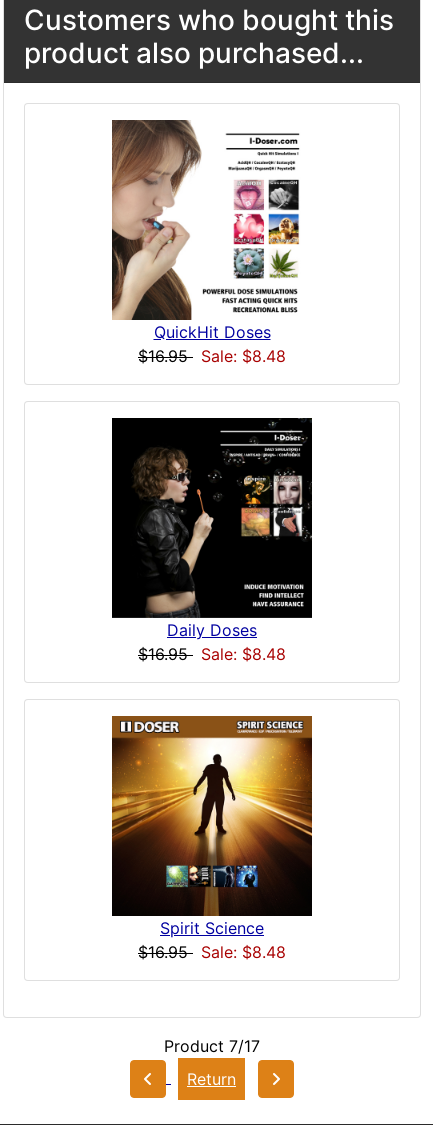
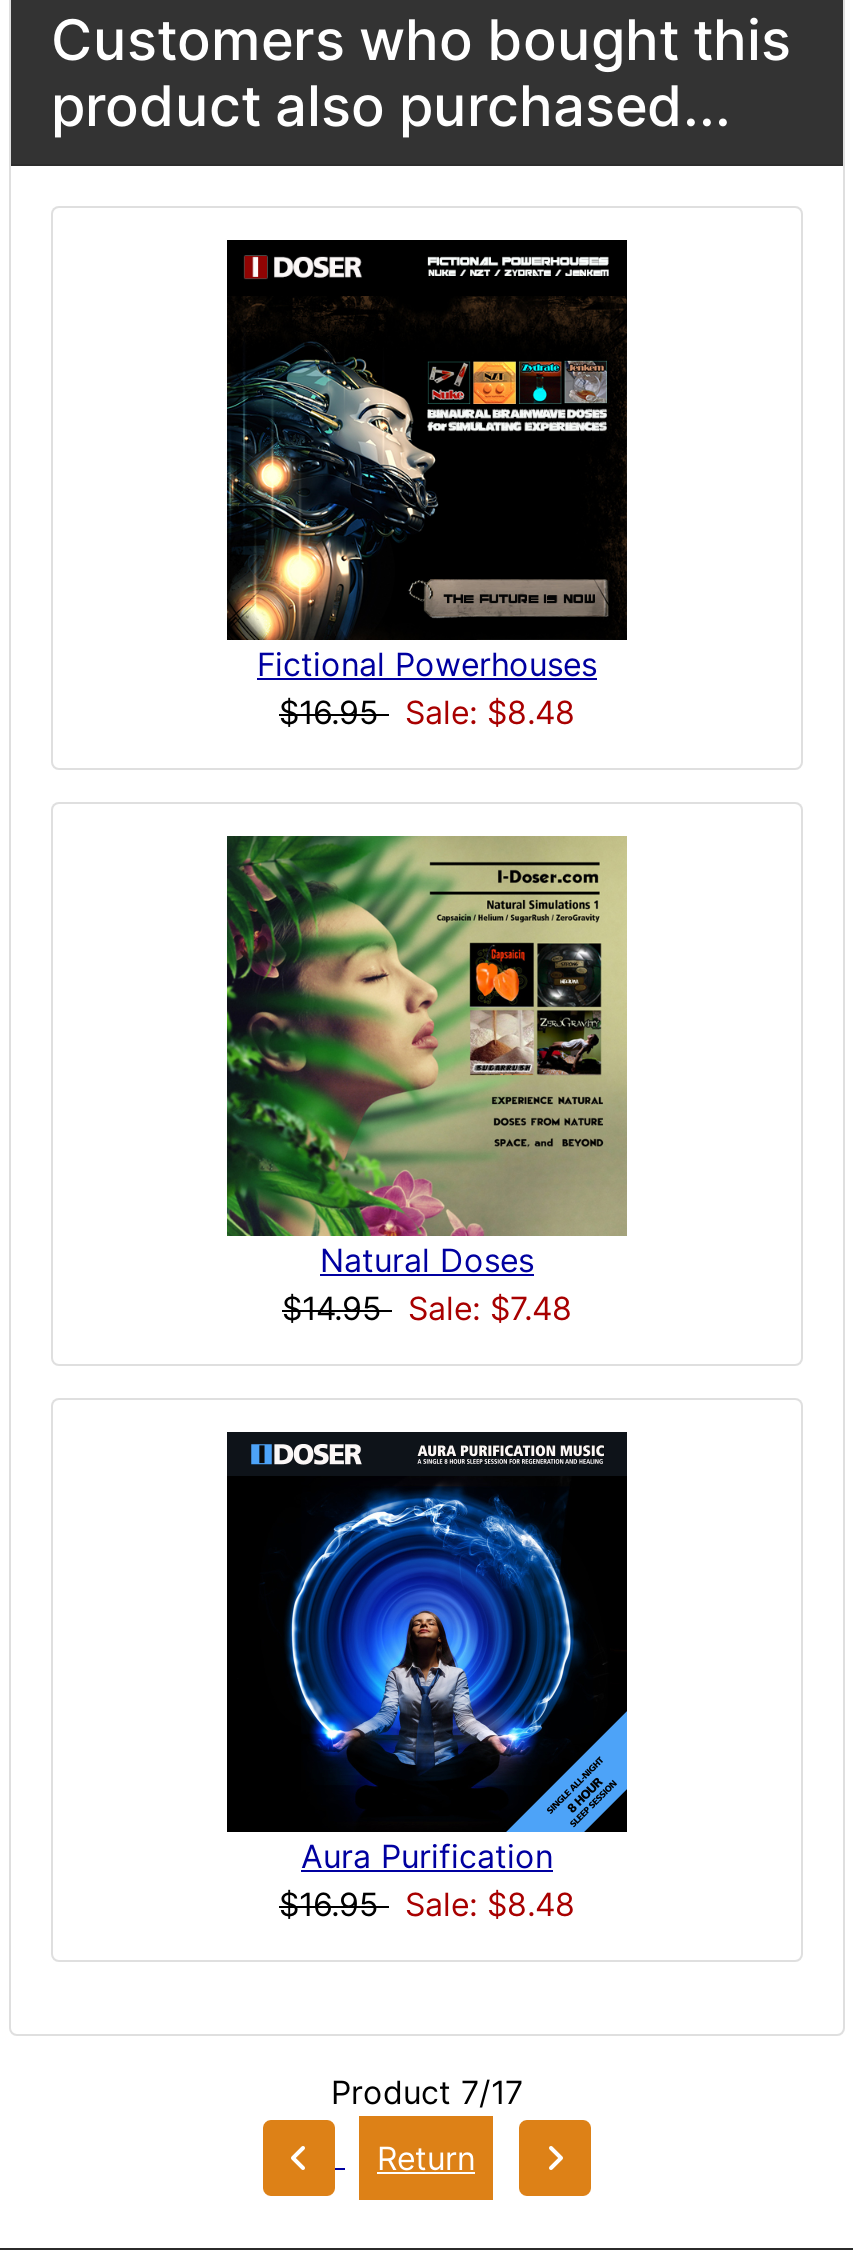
[111,119,312,342] [image] | QuickHit Doses -> [225,238,629,684] [image] | Fictional Powerhouses
[111,417,313,664] [image] | Daily Doses | $16.95 Sale: $8.48 -> [225,834,627,1328] [image] | Natural Doses | $14.95 Sale: $7.48
[111,715,313,938] [image] | Spirit Science -> [225,1430,629,1876] [image] | Aura Purification

